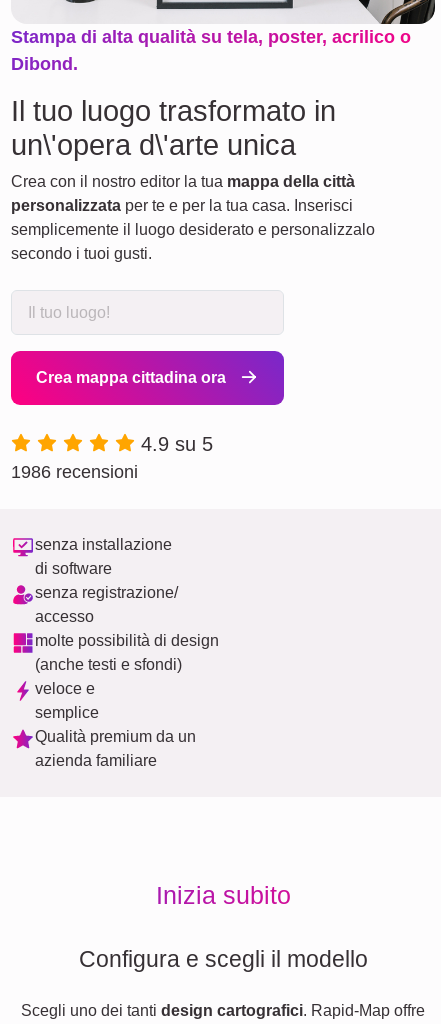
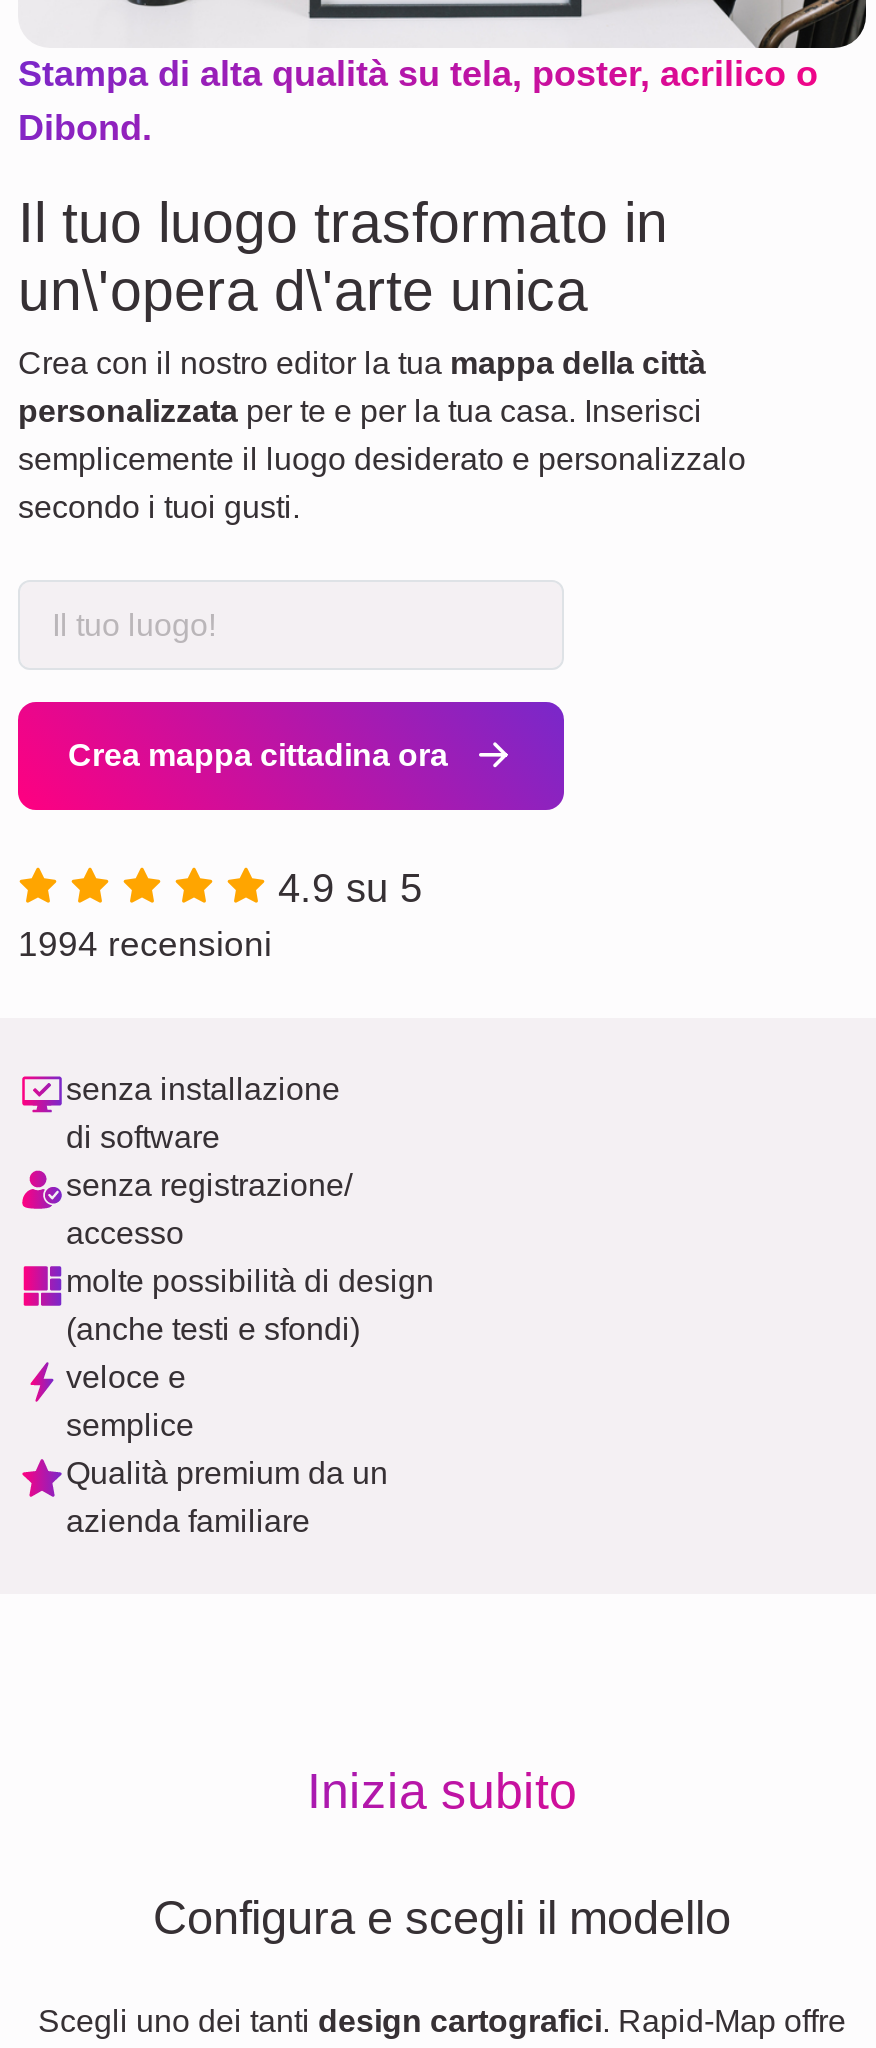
[11,462,138,482] 1986 recensioni -> [18,924,272,964] 1994 recensioni

